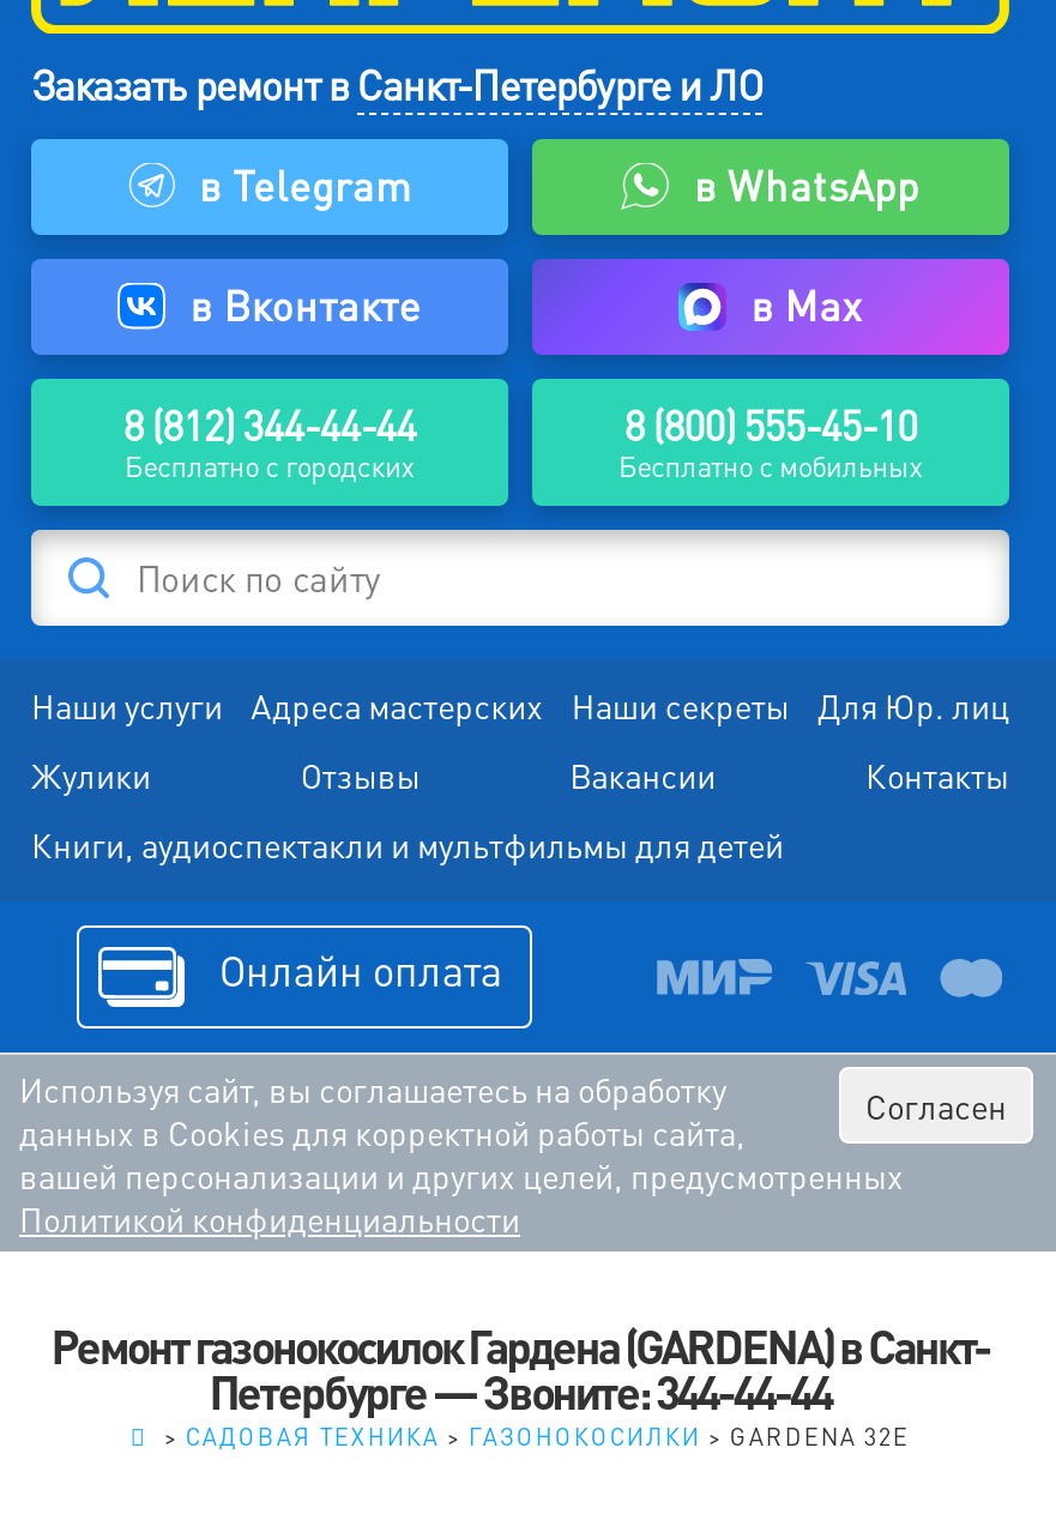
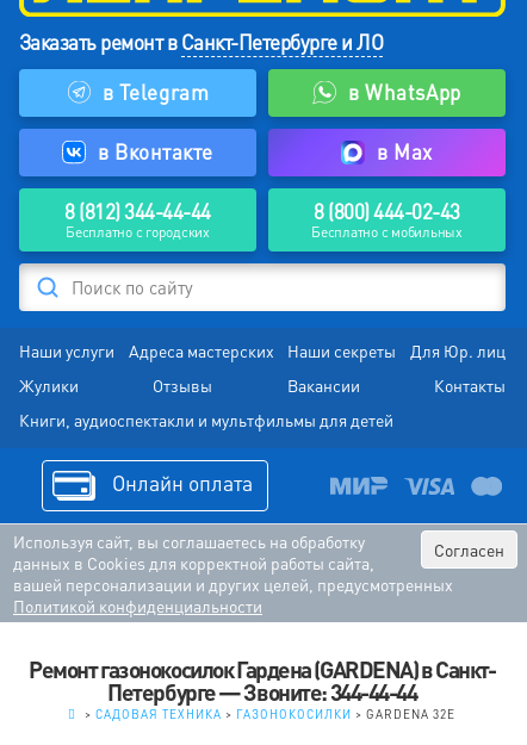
[624,397,917,450] 8 (800) 555-45-10 -> [314,198,460,224] 8 (800) 444-02-43

